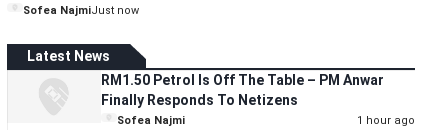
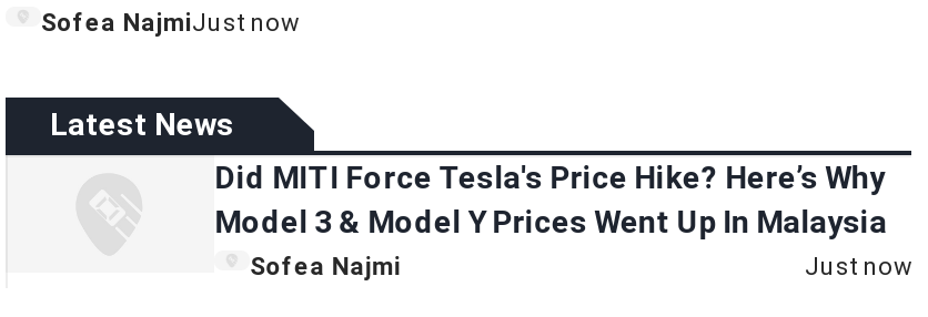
[101,72,384,108] RM1.50 Petrol Is Off The Table – PM Anwar | Finally Responds To Netizens -> [214,160,887,240] Did MITI Force Tesla's Price Hike? Here’s Why | Model 3 & Model Y Prices Went Up In Malaysia
[357,114,415,127] 1 hour ago -> [805,252,911,281] Just now

